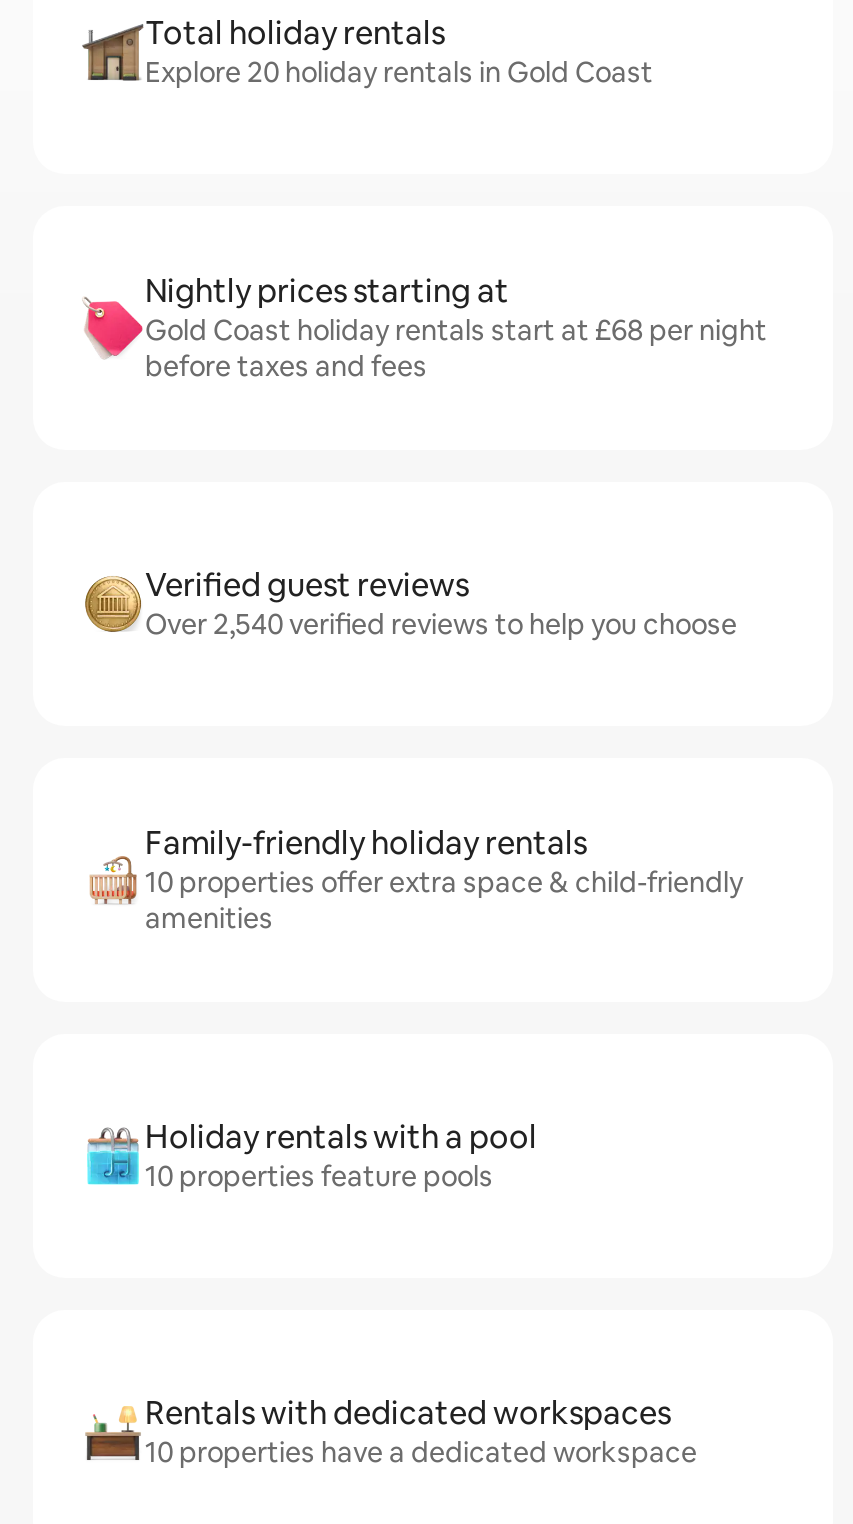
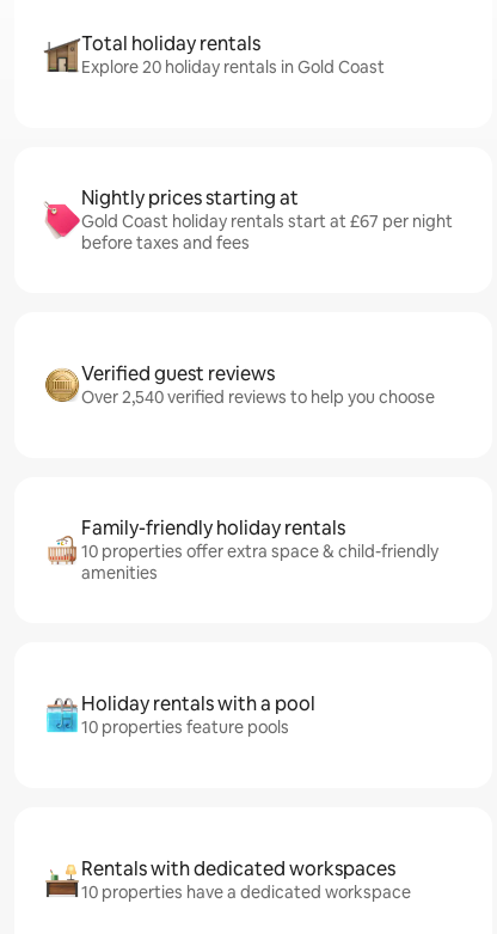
[145,312,767,348] Gold Coast holiday rentals start at £68 per night -> [81,210,453,232] Gold Coast holiday rentals start at £67 per night

